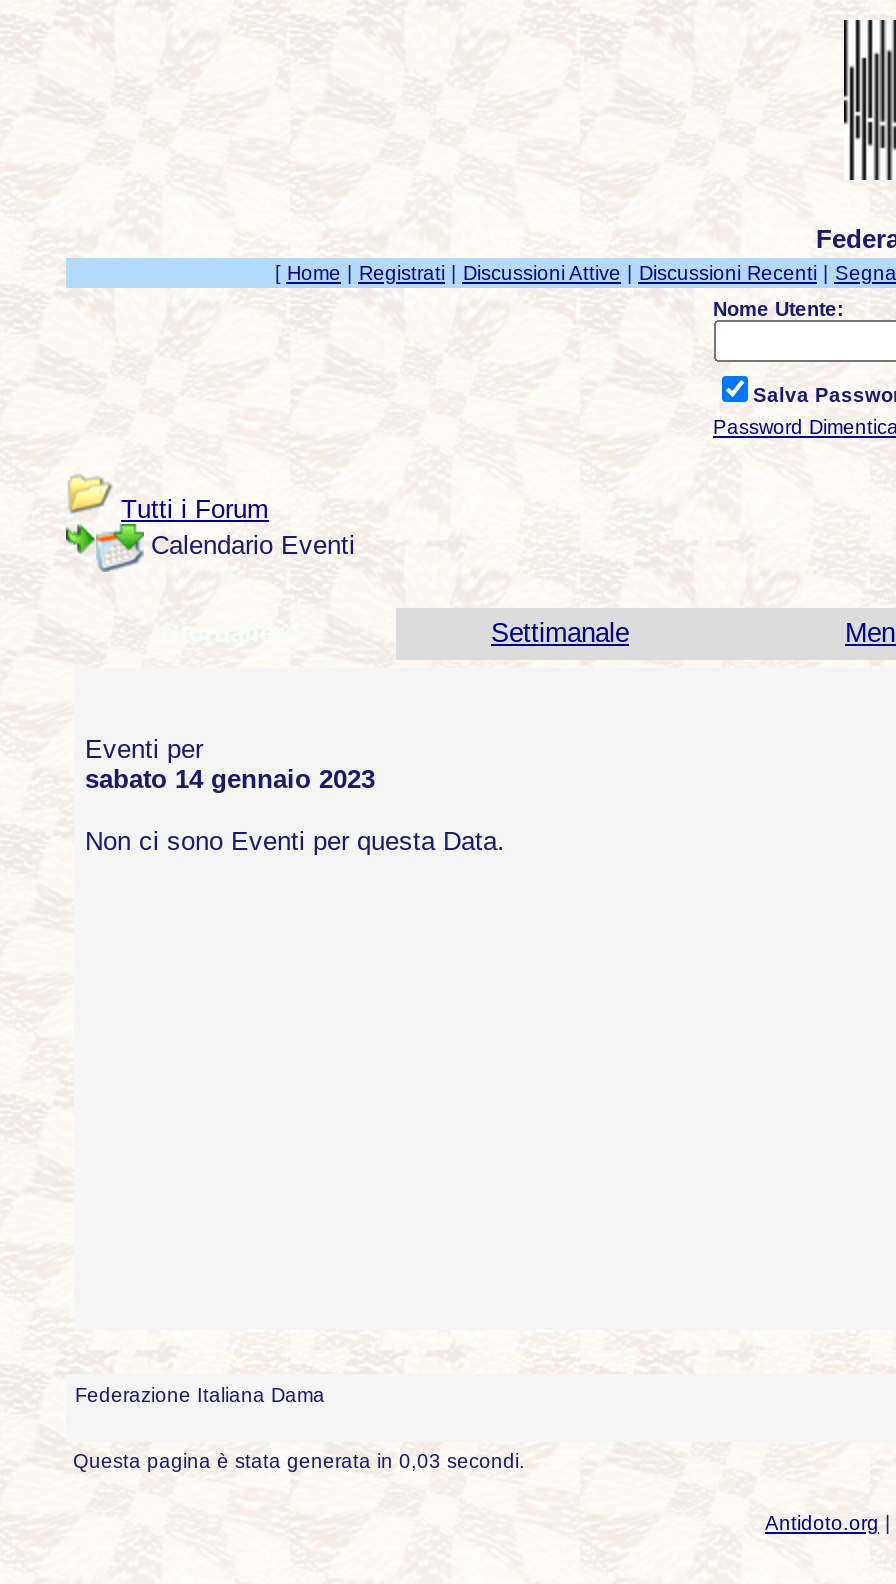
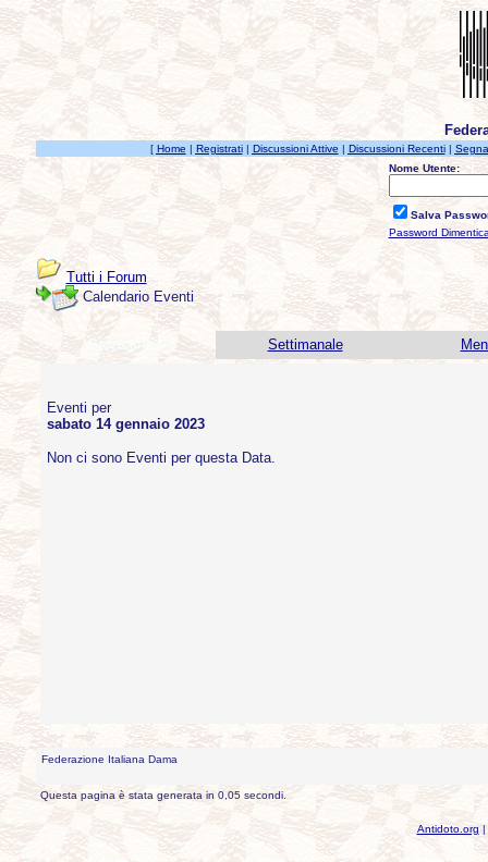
[73,1450,525,1472] Questa pagina è stata generata in 0,03 secondi. -> [40,789,286,801] Questa pagina è stata generata in 0,05 secondi.

